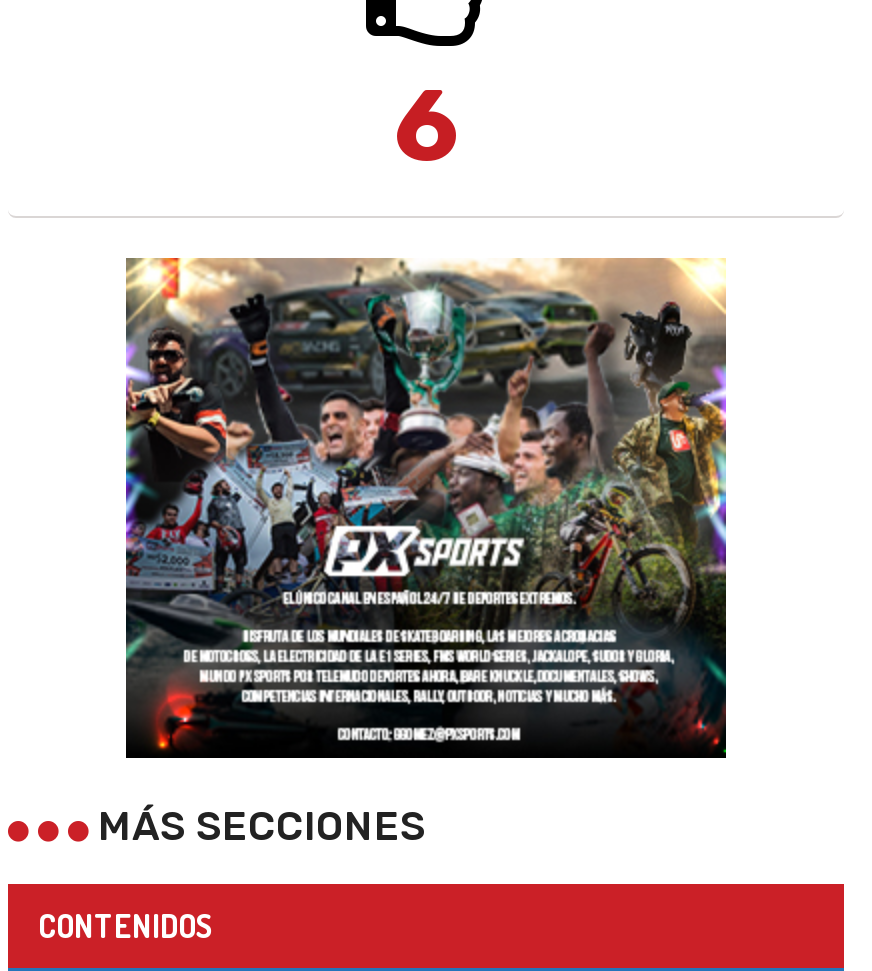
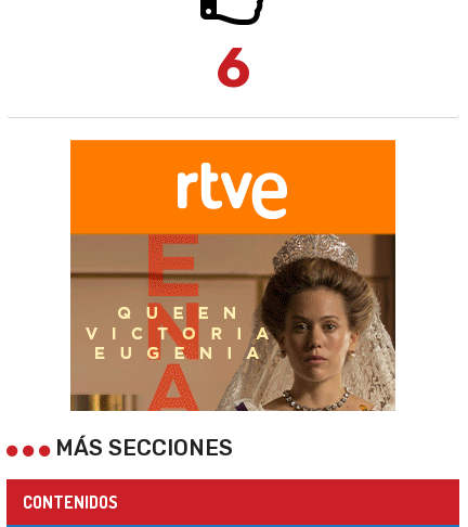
[124,256,728,760] [image] -> [69,139,396,412] [image]

